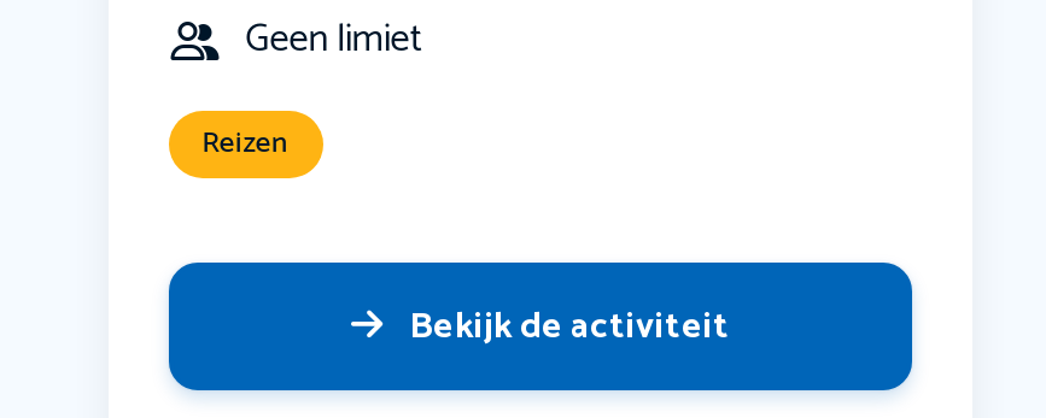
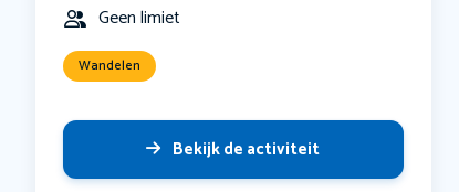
[202,121,289,167] Reizen -> [78,56,140,76] Wandelen

